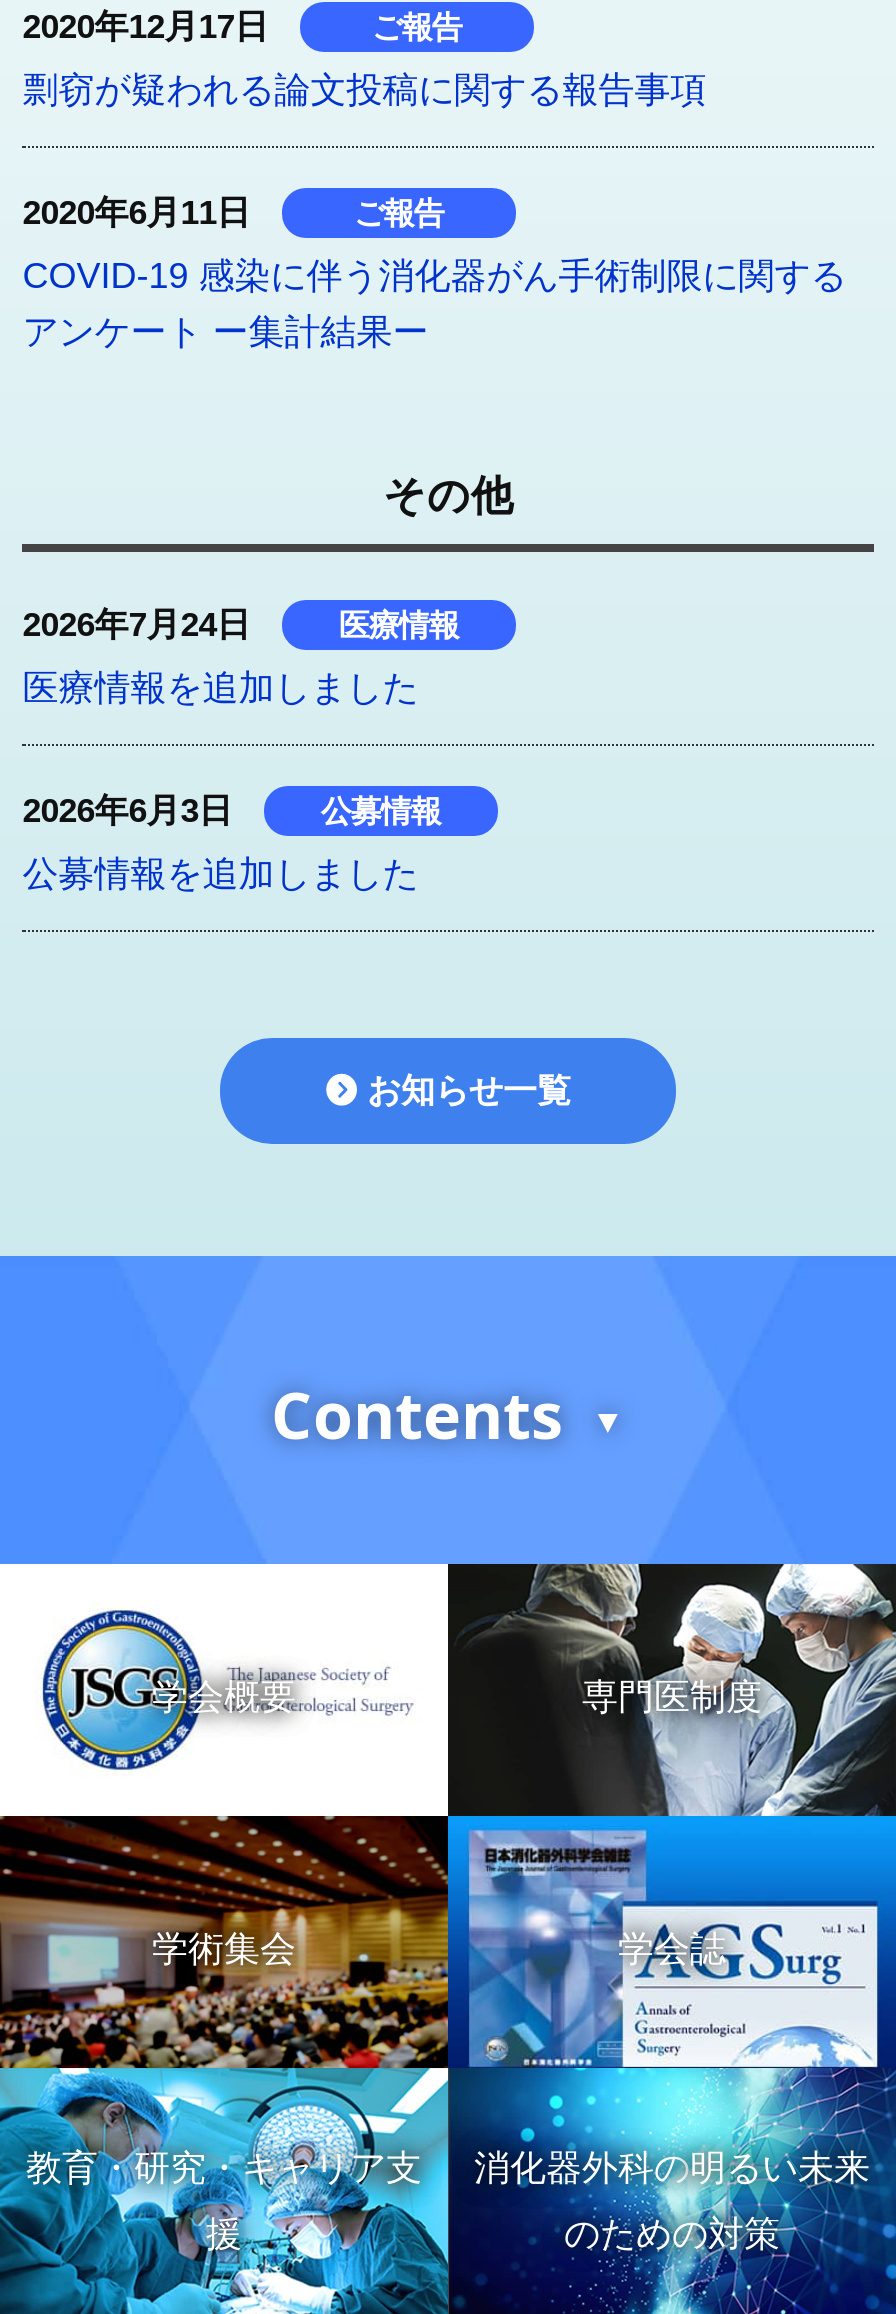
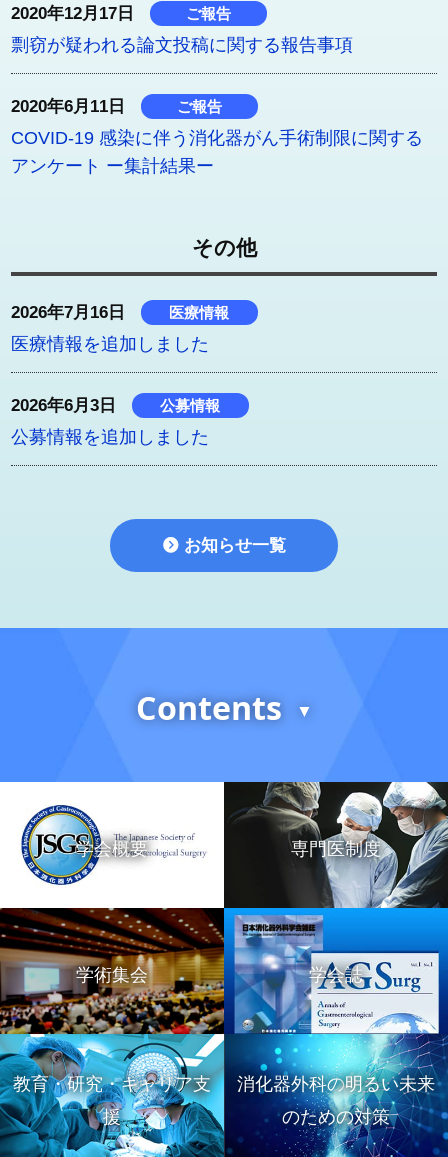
[22,606,250,644] 2026年7月24日 -> [11,303,125,322] 2026年7月16日

